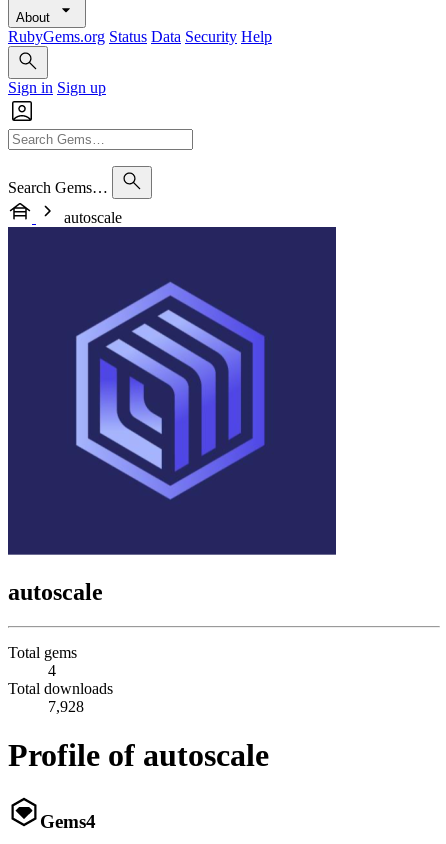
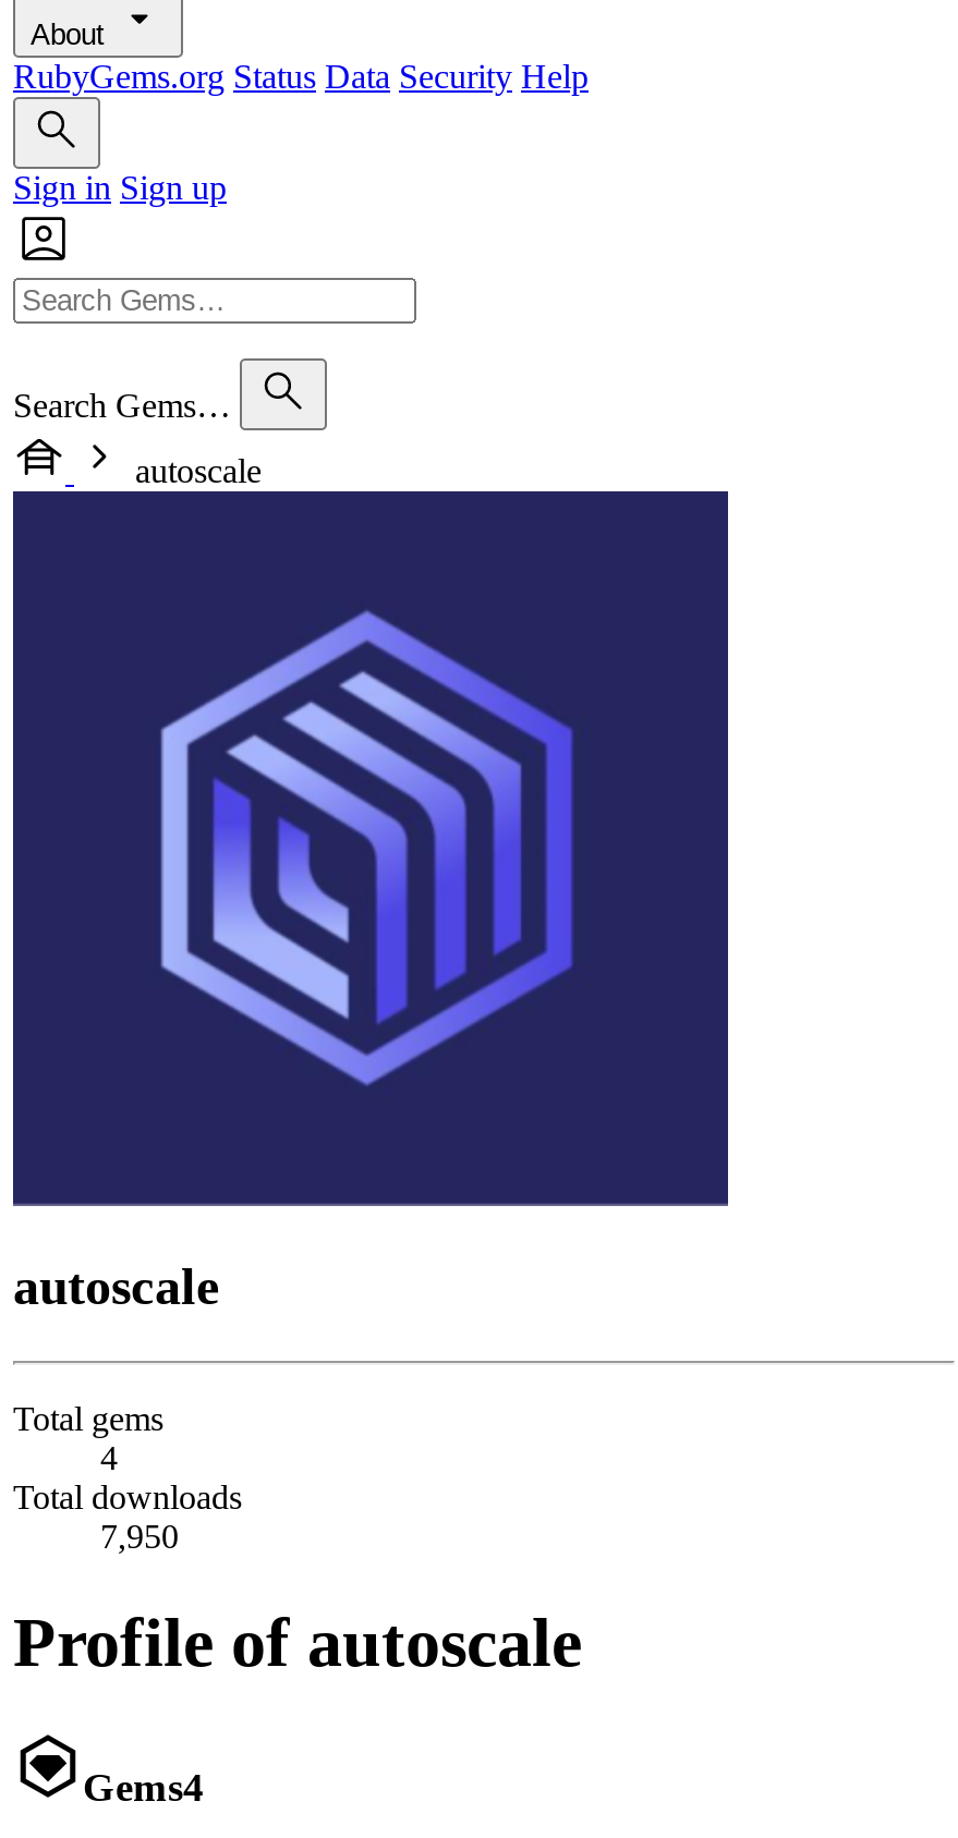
[48,698,84,715] 7,928 -> [100,1517,179,1554] 7,950

